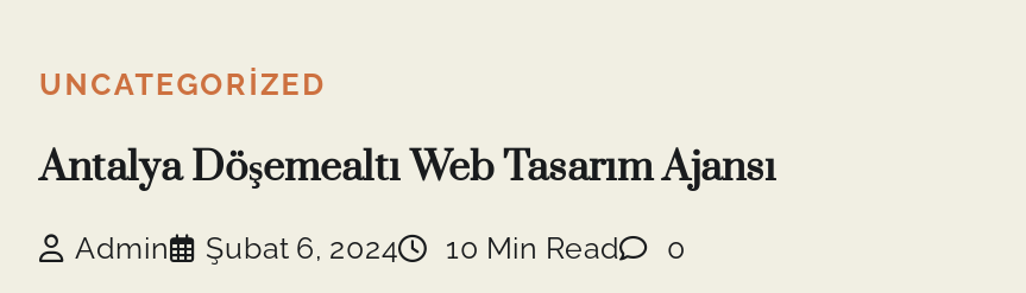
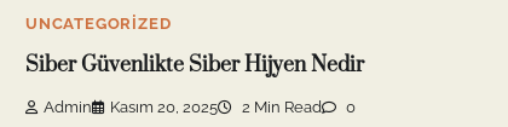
[39,142,776,194] Antalya Döşemealtı Web Tasarım Ajansı -> [25,52,364,79] Siber Güvenlikte Siber Hijyen Nedir
[206,231,619,266] Şubat 6, 2024 | 10 Min Read -> [110,98,322,116] Kasım 20, 2025 | 2 Min Read

